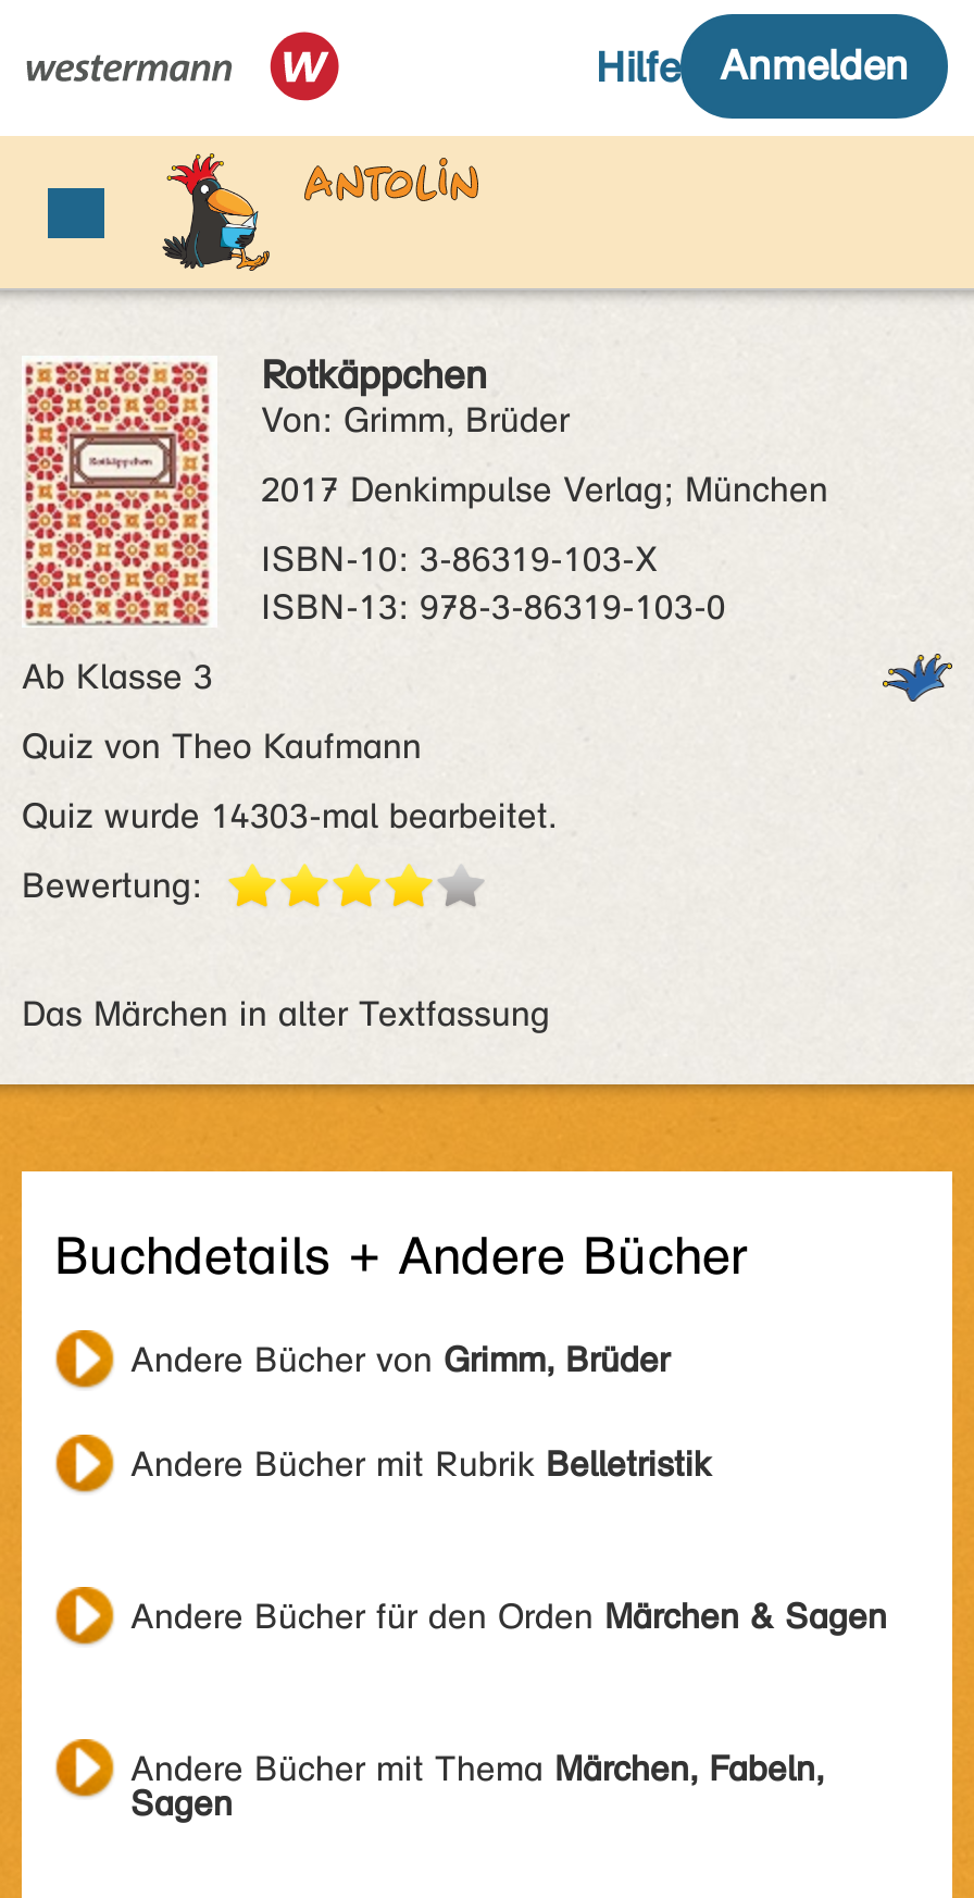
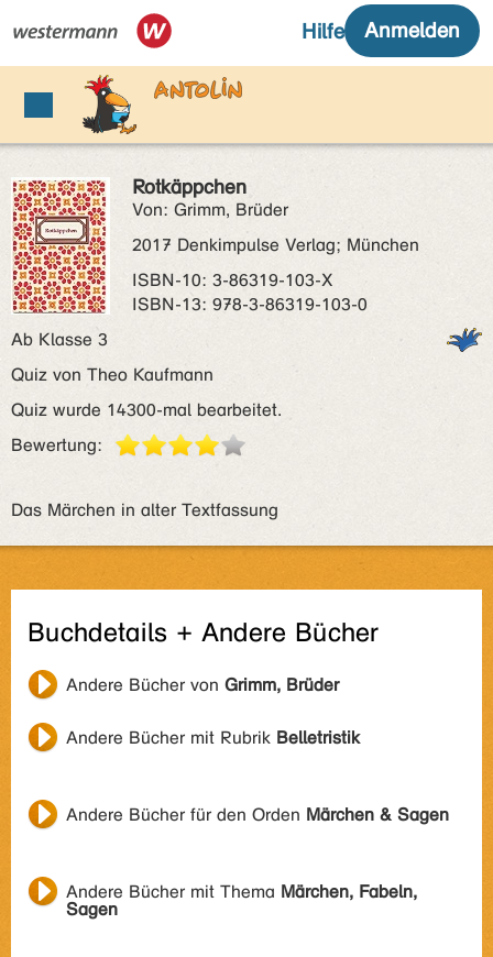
[22,795,557,836] Quiz wurde 14303-mal bearbeitet. -> [11,399,282,420] Quiz wurde 14300-mal bearbeitet.

